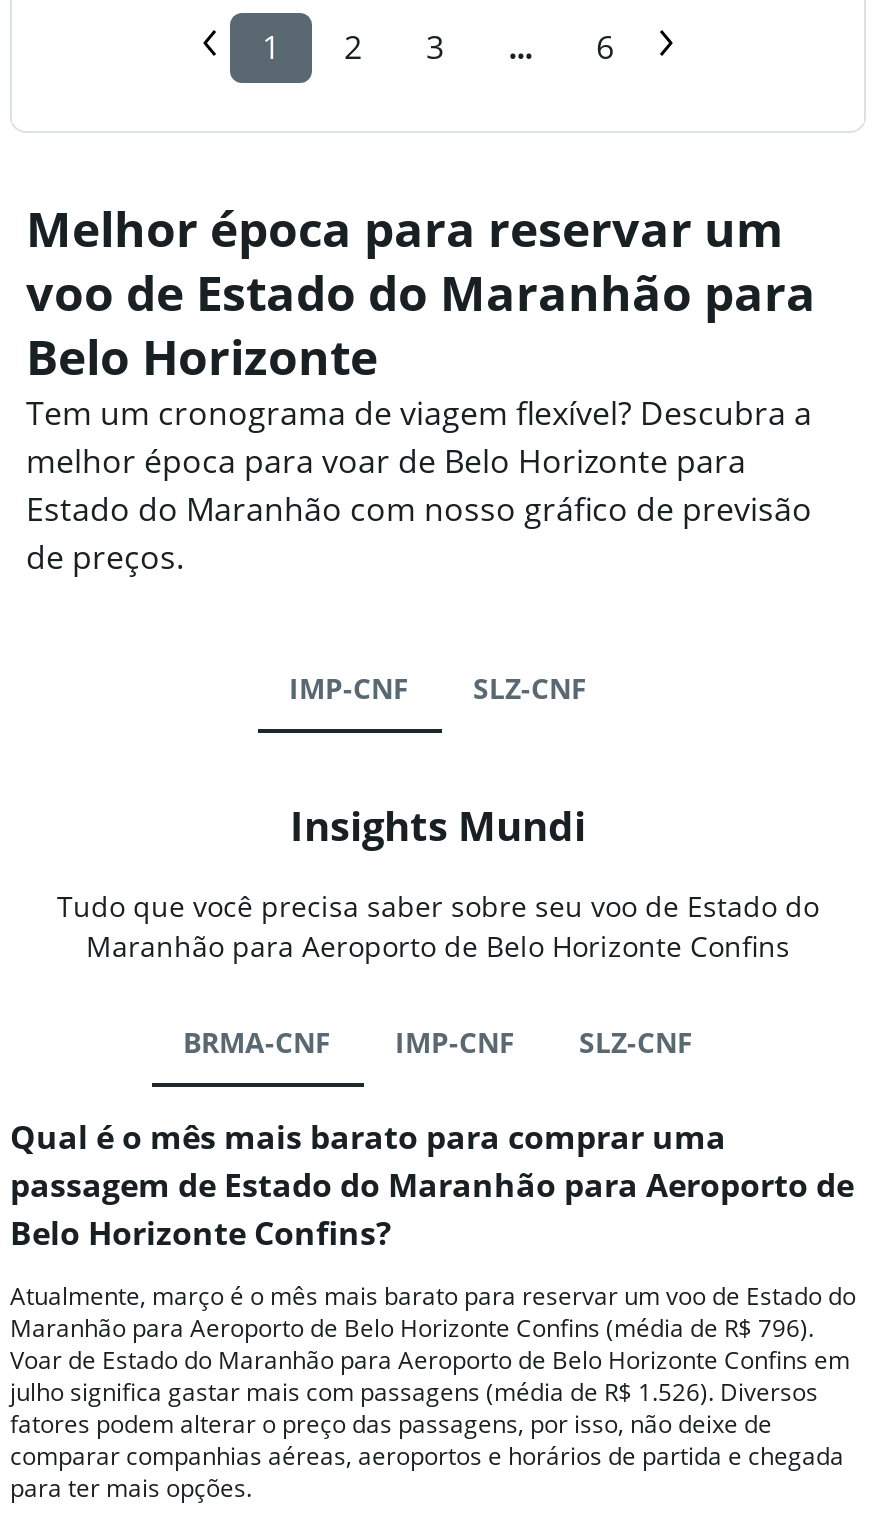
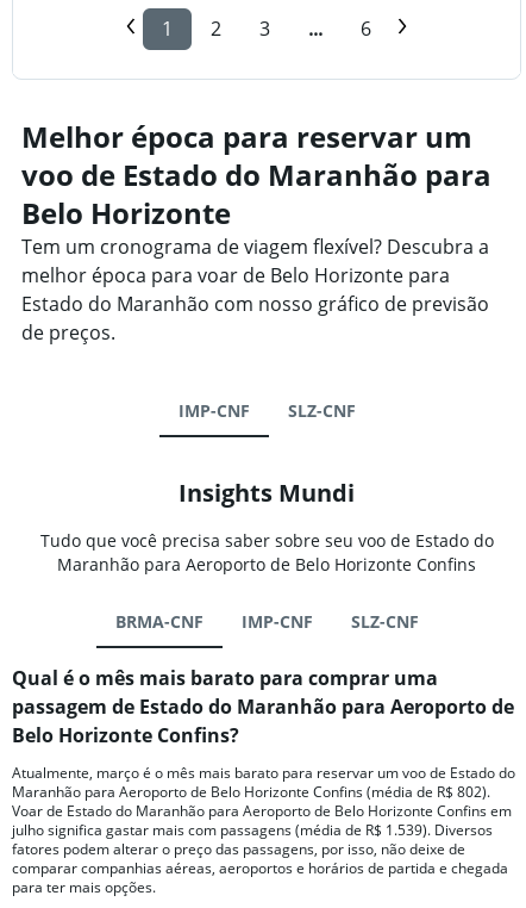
[10,1311,814,1345] Maranhão para Aeroporto de Belo Horizonte Confins (média de R$ 796). -> [12,781,490,802] Maranhão para Aeroporto de Belo Horizonte Confins (média de R$ 802).
[10,1375,818,1409] julho significa gastar mais com passagens (média de R$ 1.526). Diversos -> [12,820,493,840] julho significa gastar mais com passagens (média de R$ 1.539). Diversos

